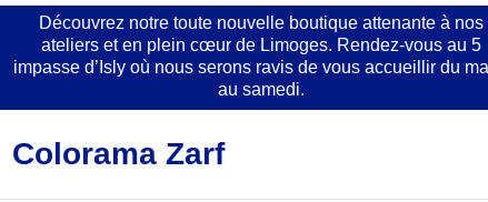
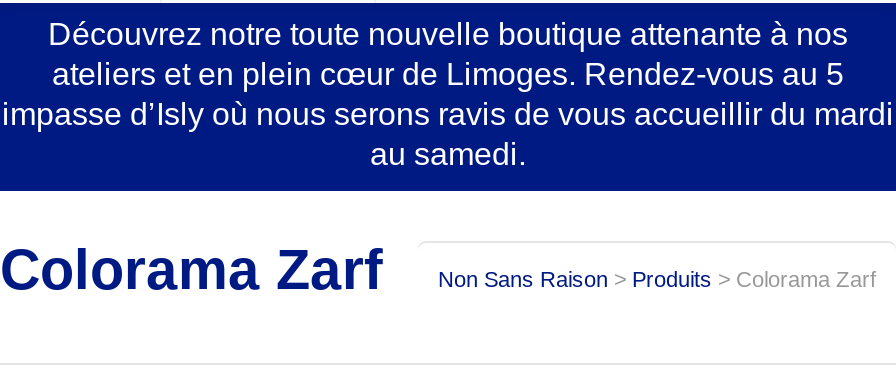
none -> [438,267,876,291] Non Sans Raison > Produits > Colorama Zarf

